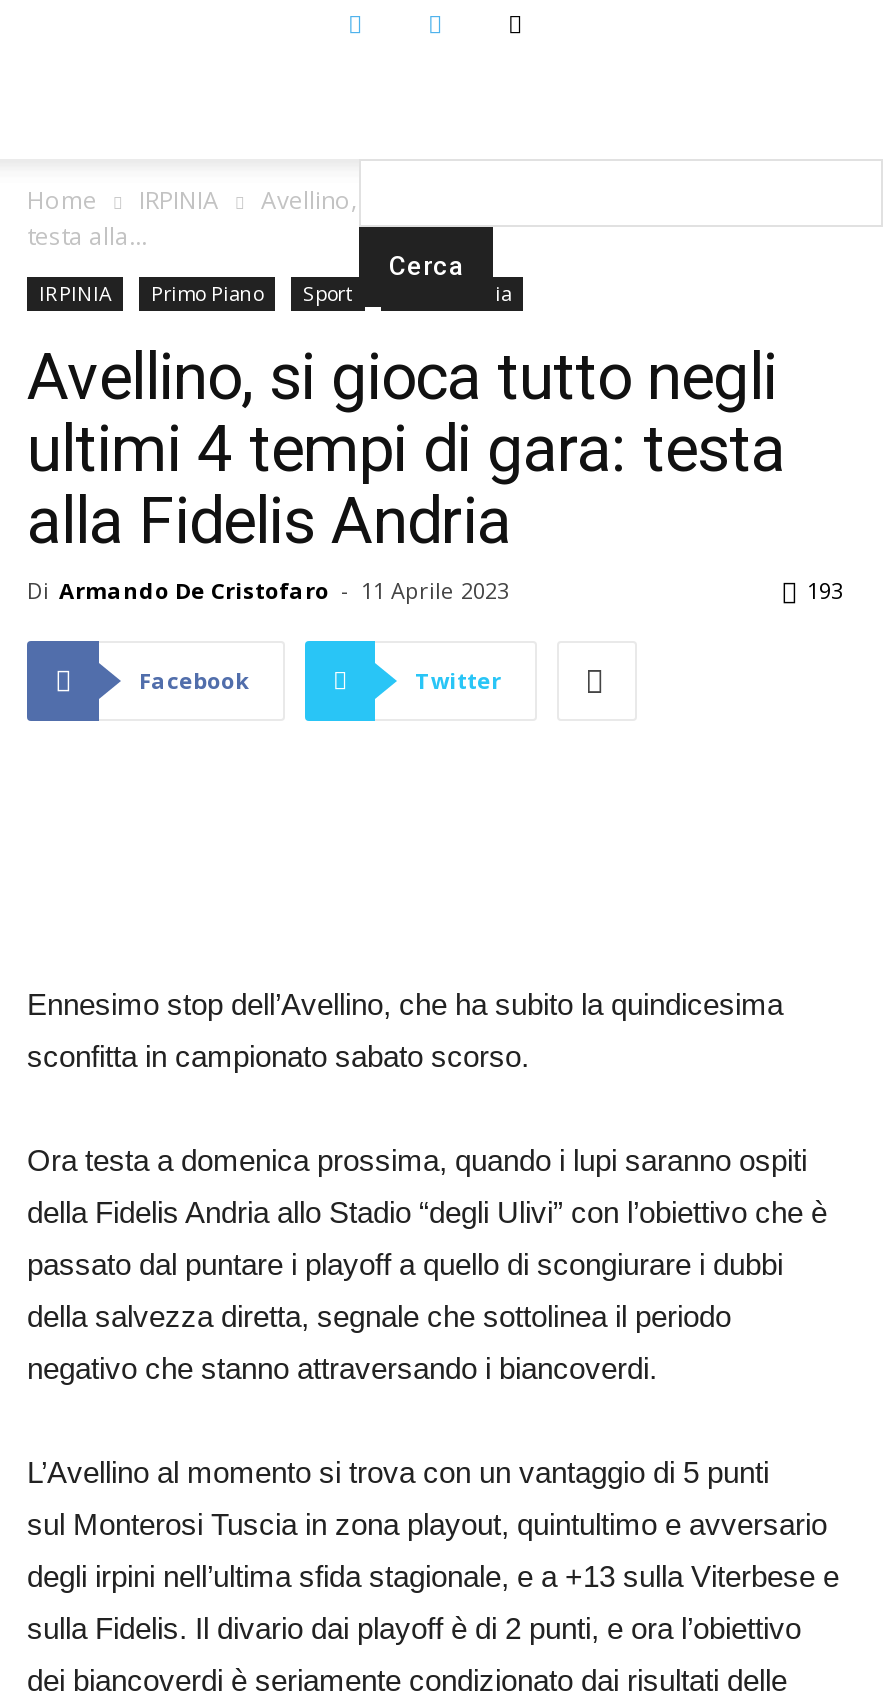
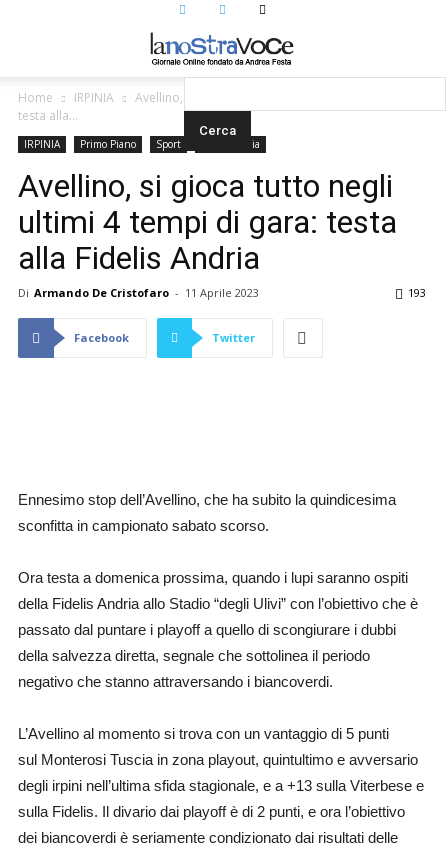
none -> [150,32,294,66] [image]

